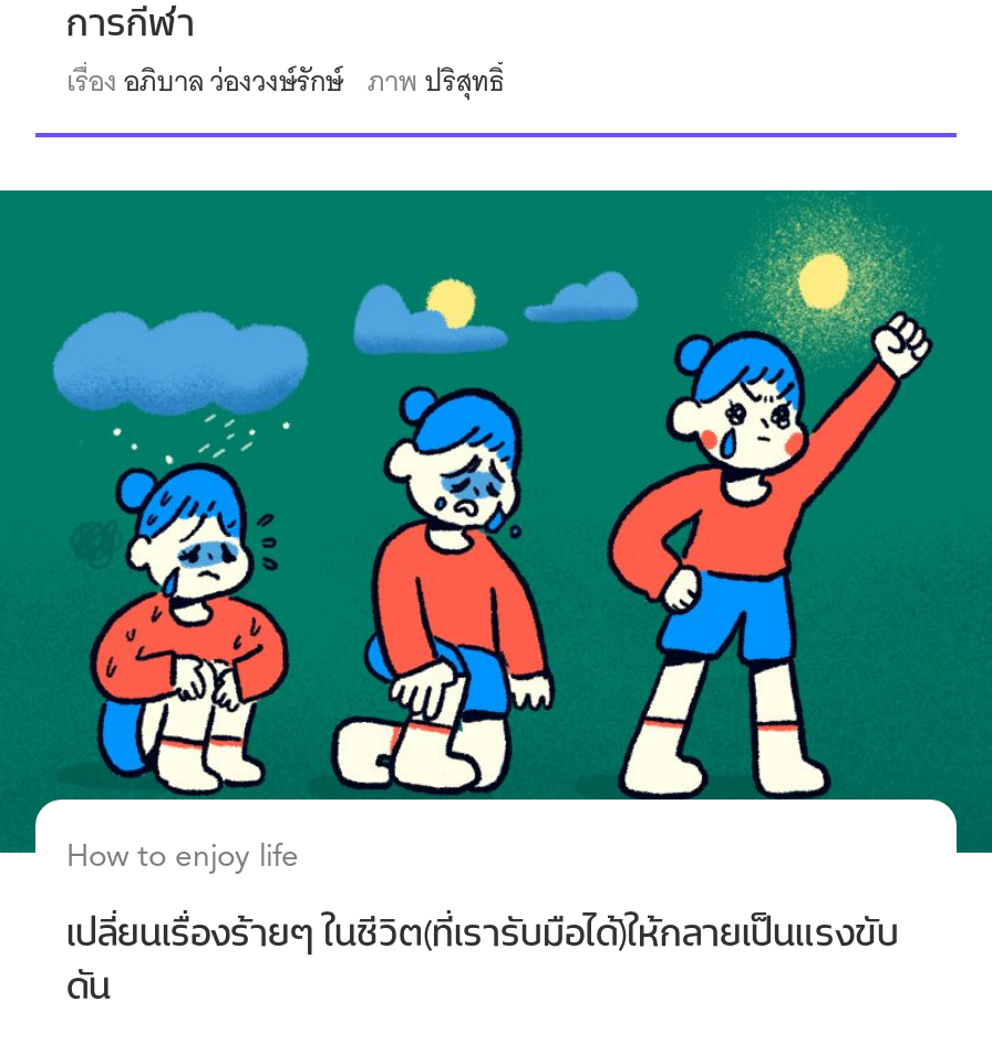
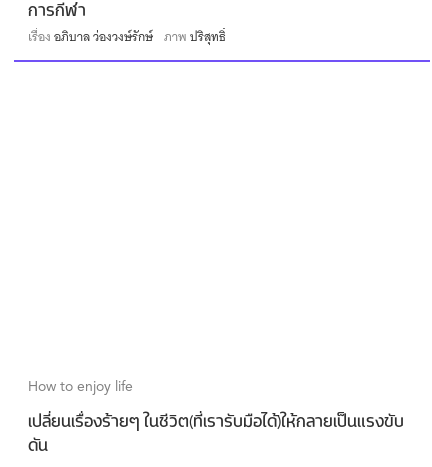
[7,188,985,855] [image] -> none

